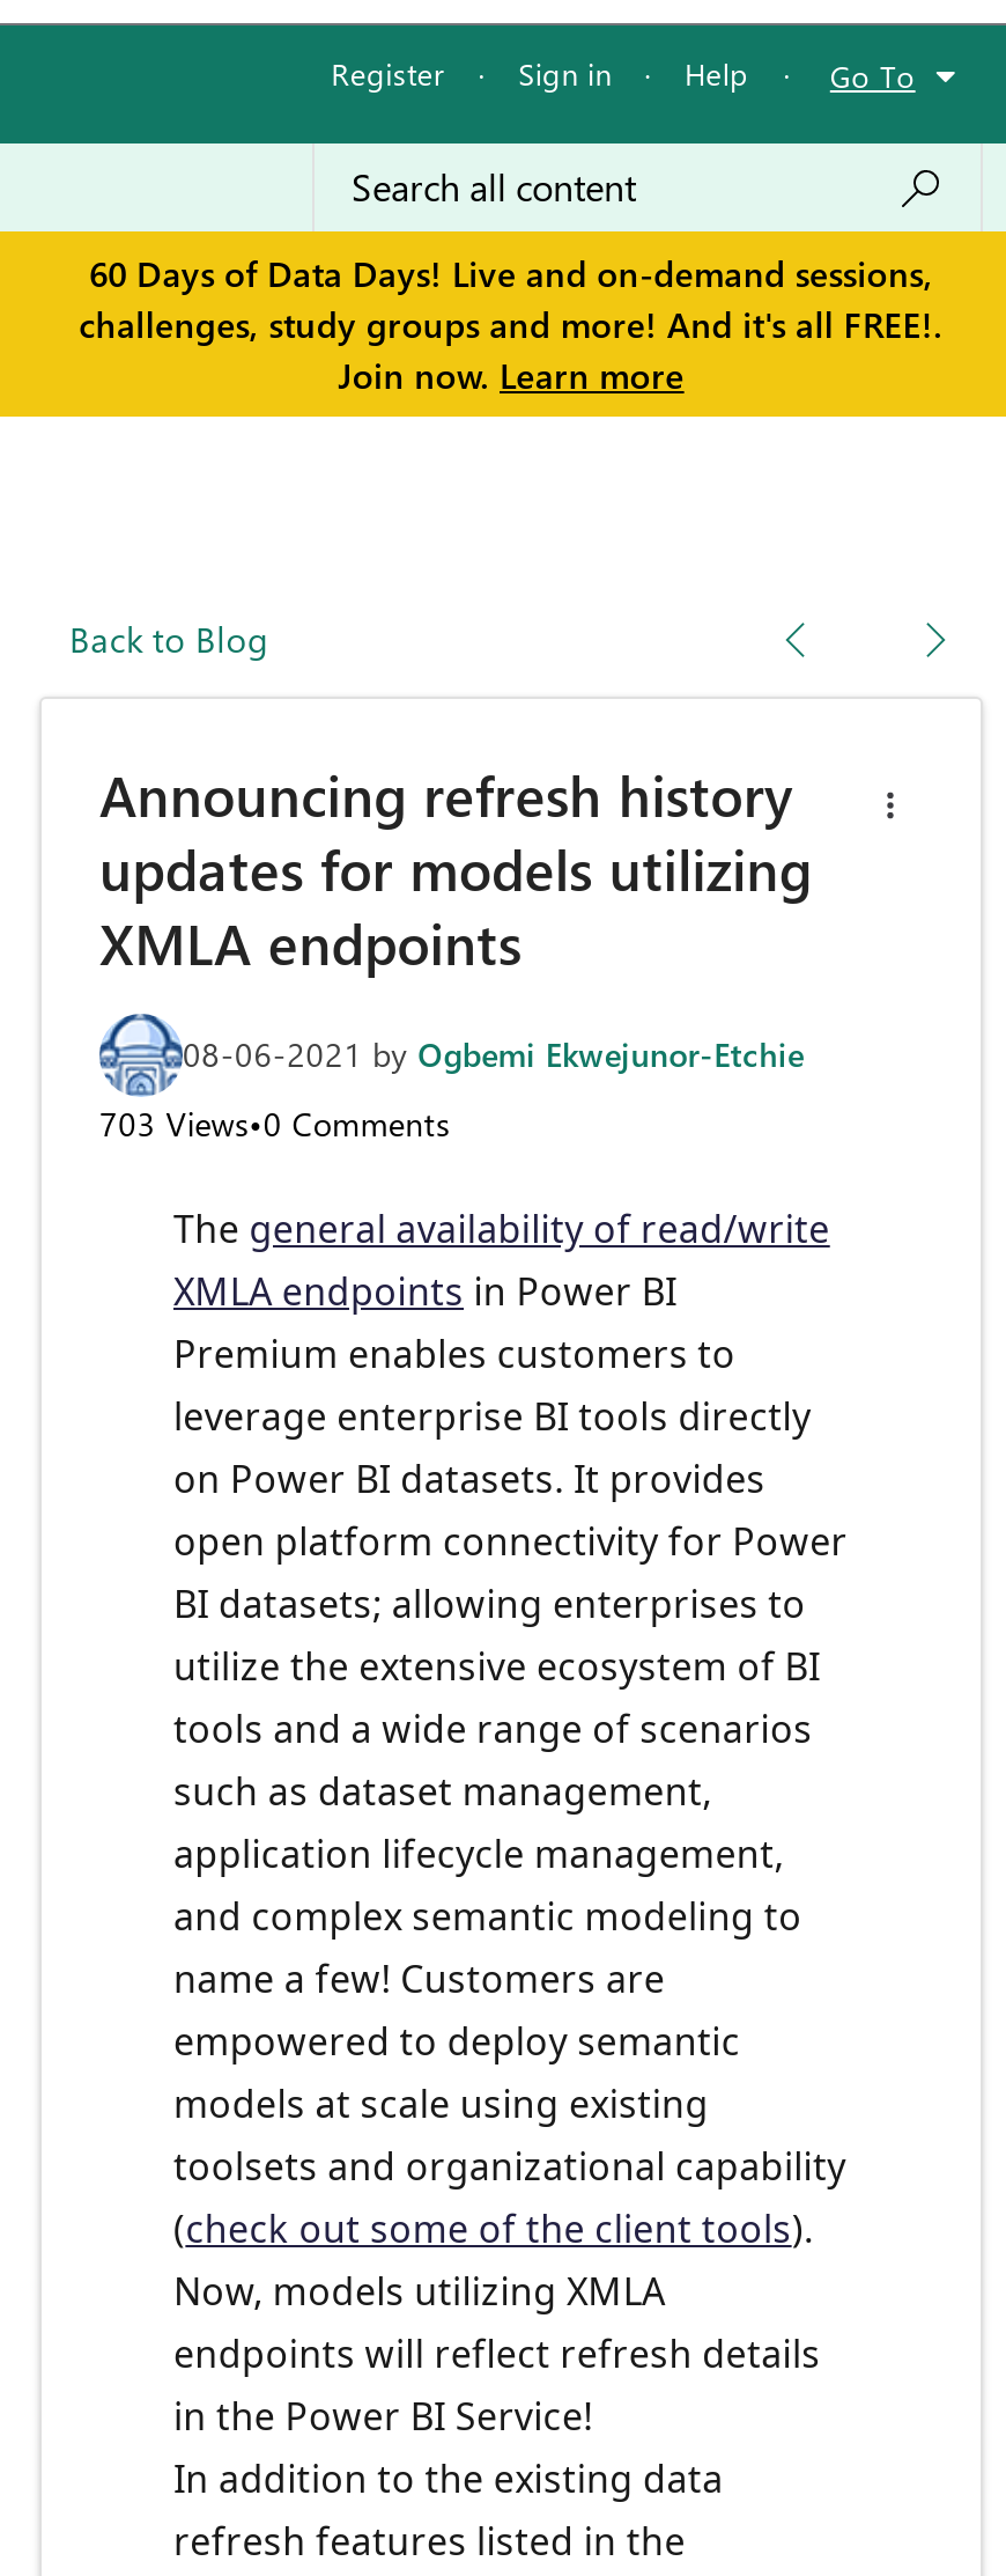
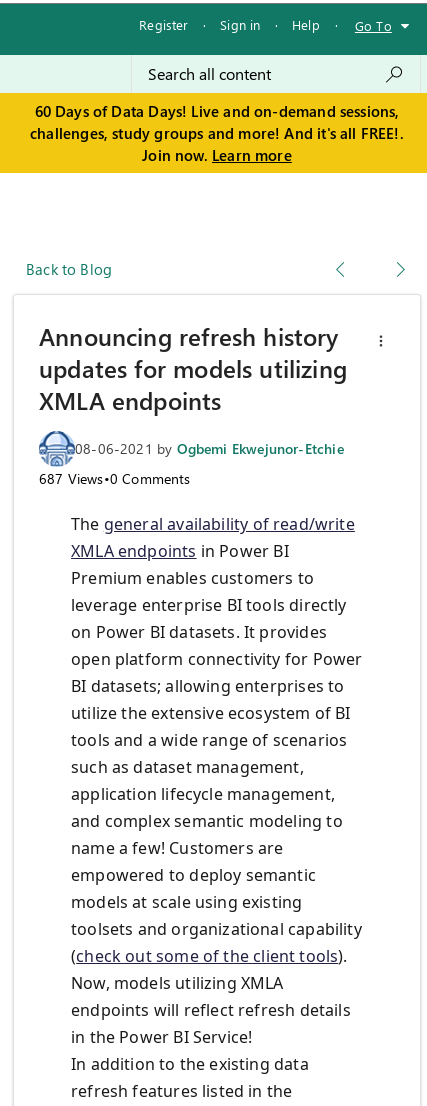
[99,1103,450,1147] 703 Views•0 Comments -> [39,469,191,488] 687 Views•0 Comments

